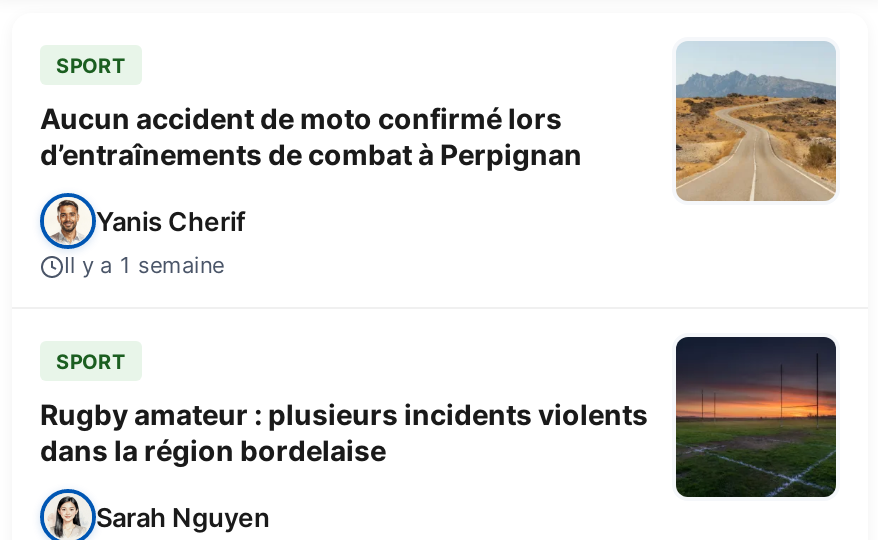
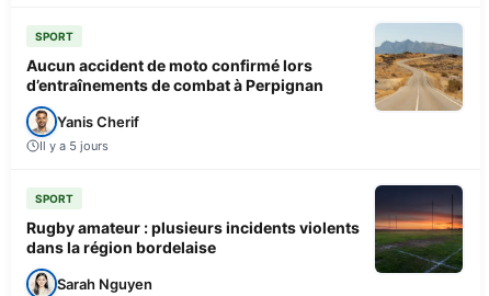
[64,251,224,279] Il y a 1 semaine -> [39,138,109,153] Il y a 5 jours

